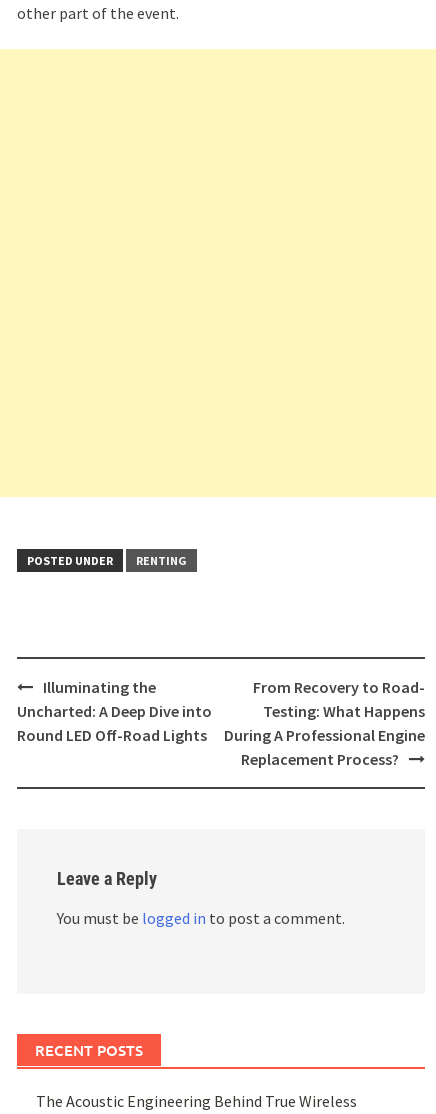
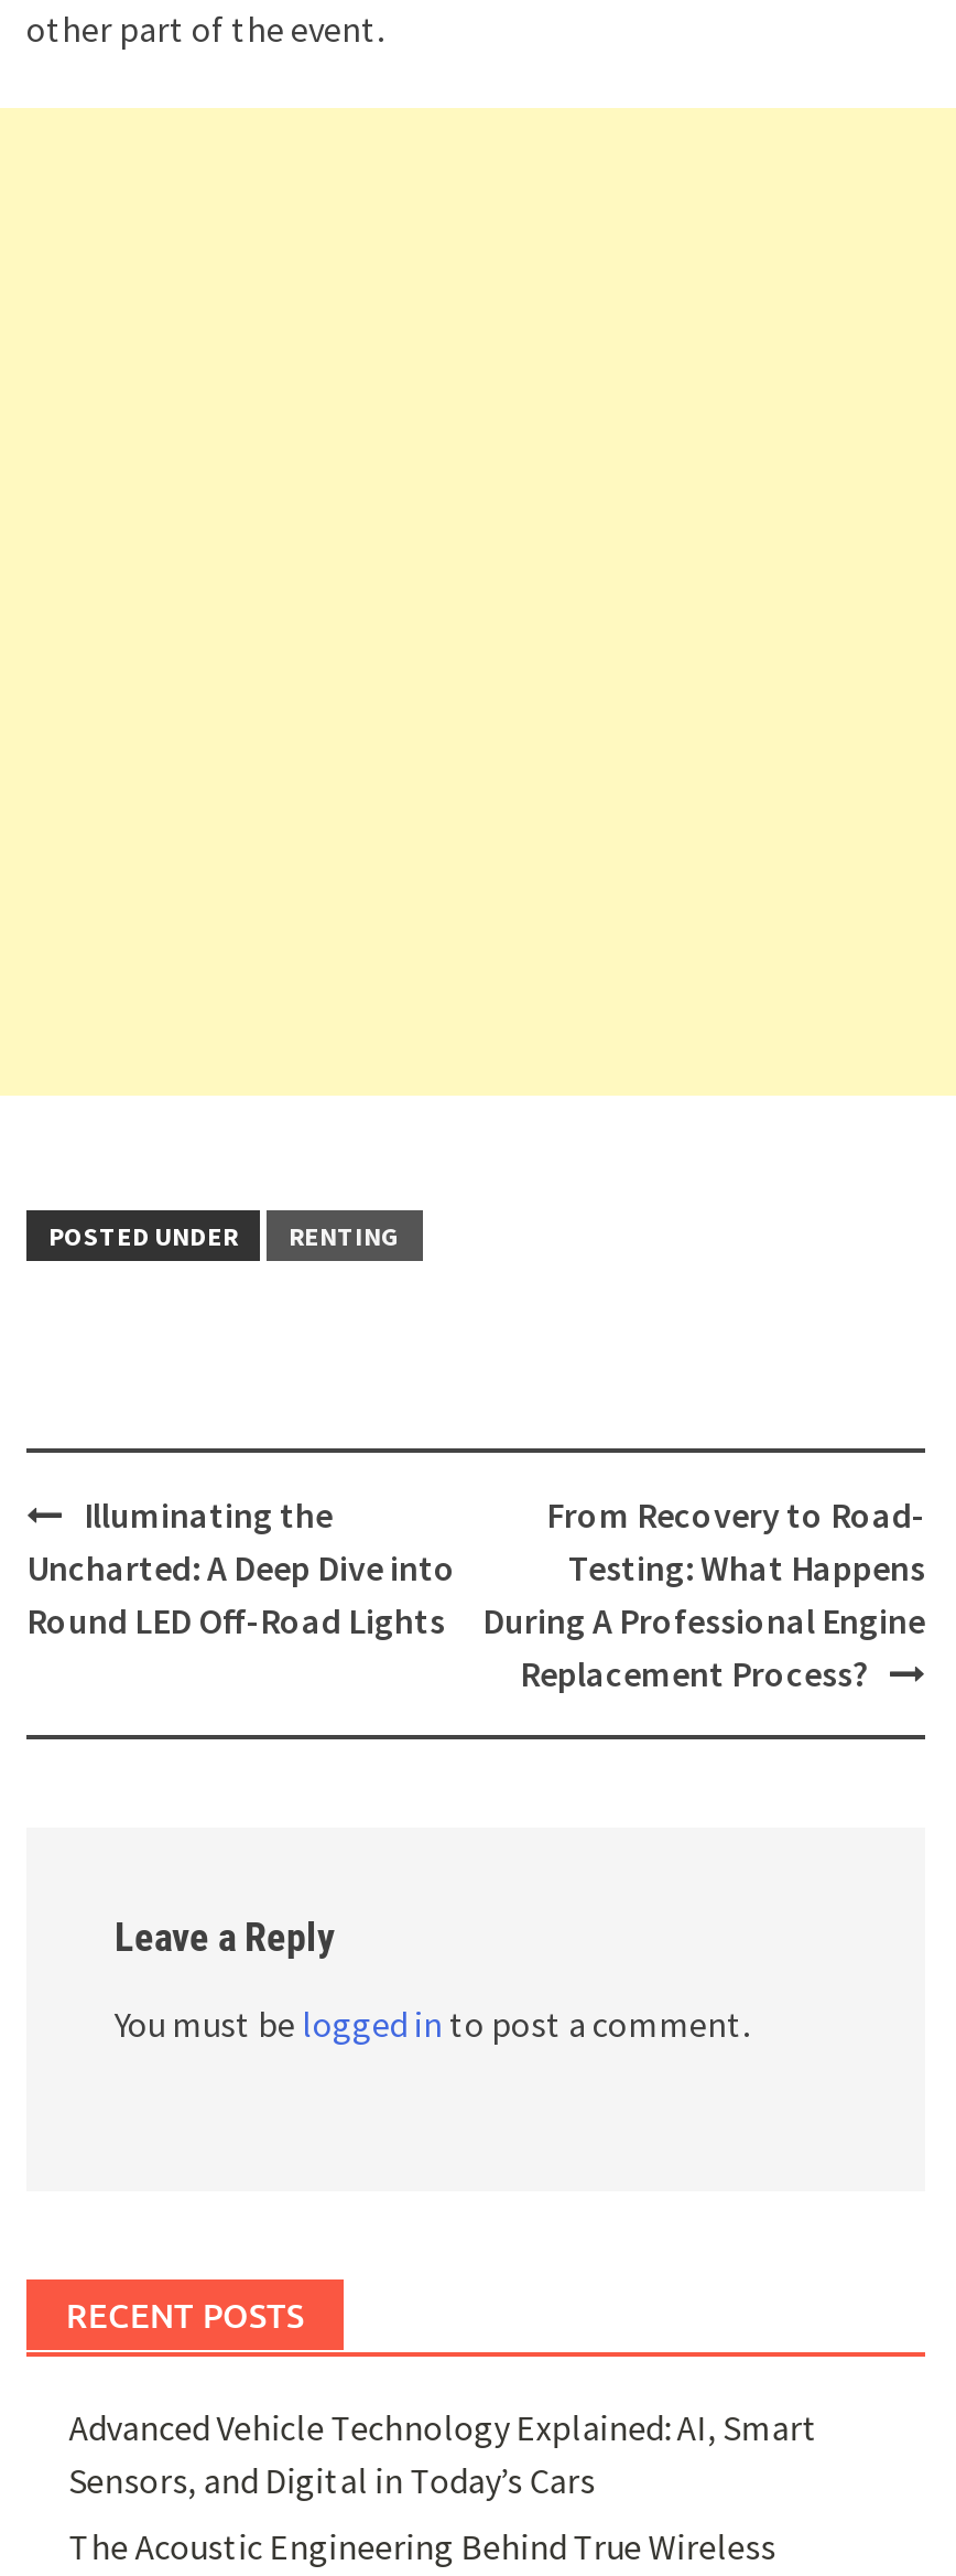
none -> [69,2404,818,2501] Advanced Vehicle Technology Explained: AI, Smart | Sensors, and Digital in Today’s Cars

